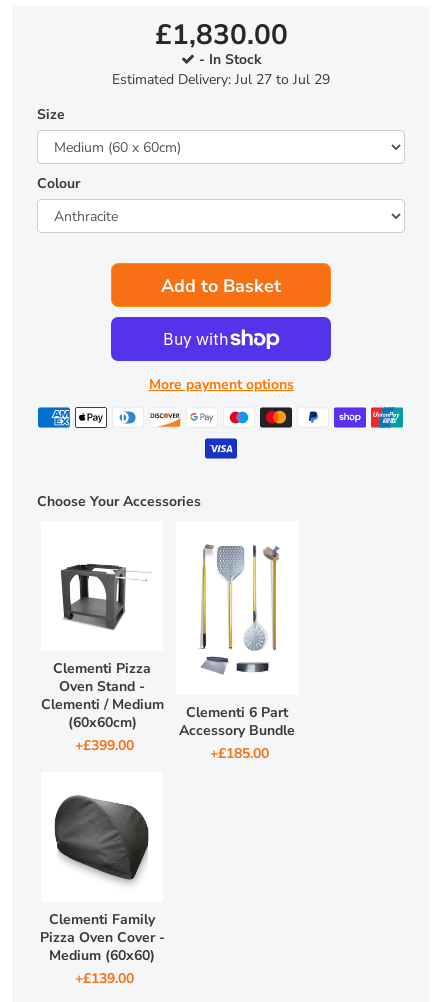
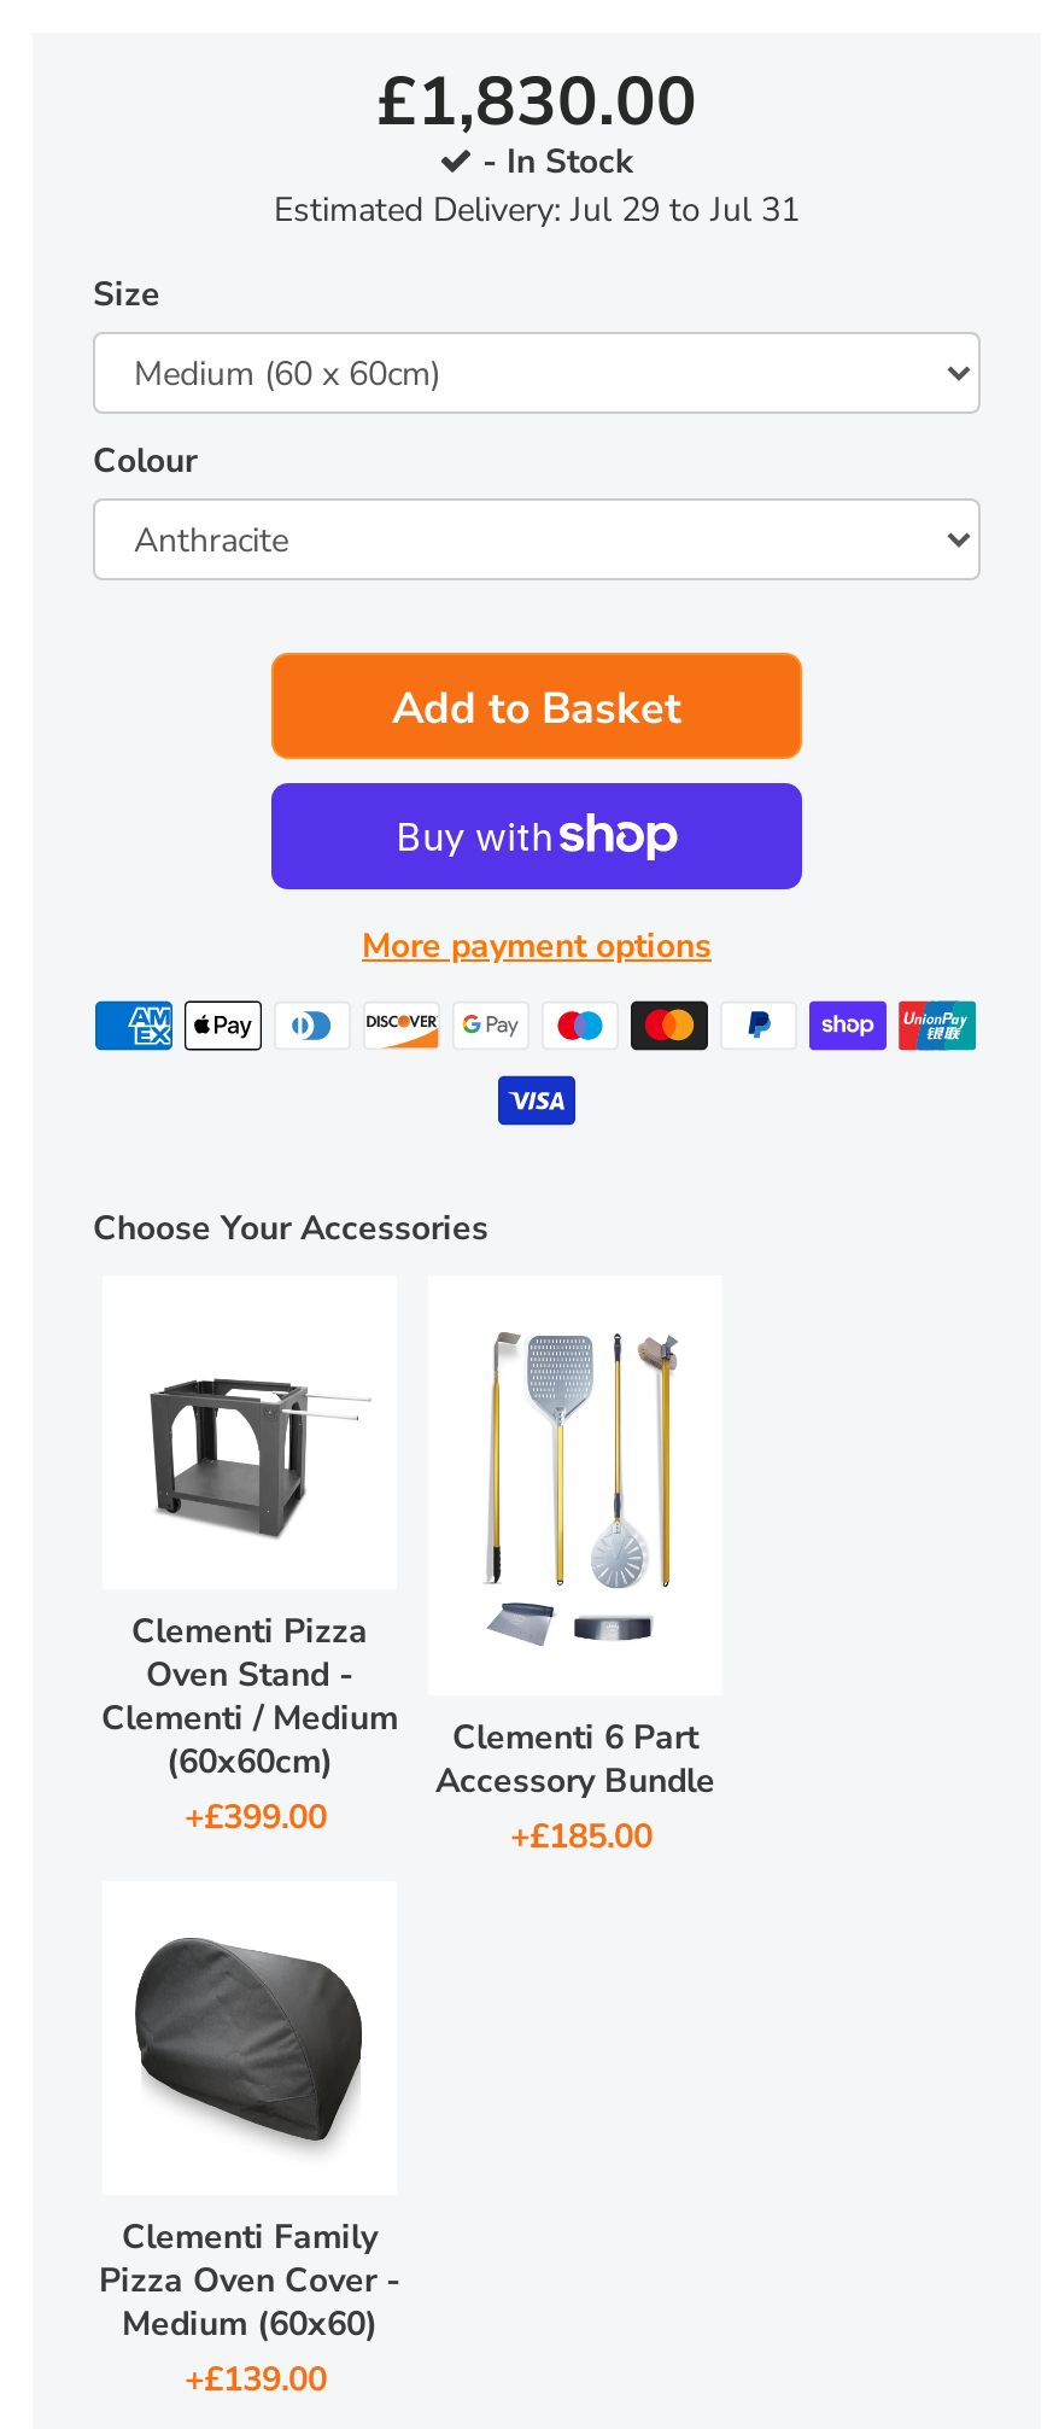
[112,70,330,89] Estimated Delivery: Jul 27 to Jul 29 -> [274,188,800,234] Estimated Delivery: Jul 29 to Jul 31

